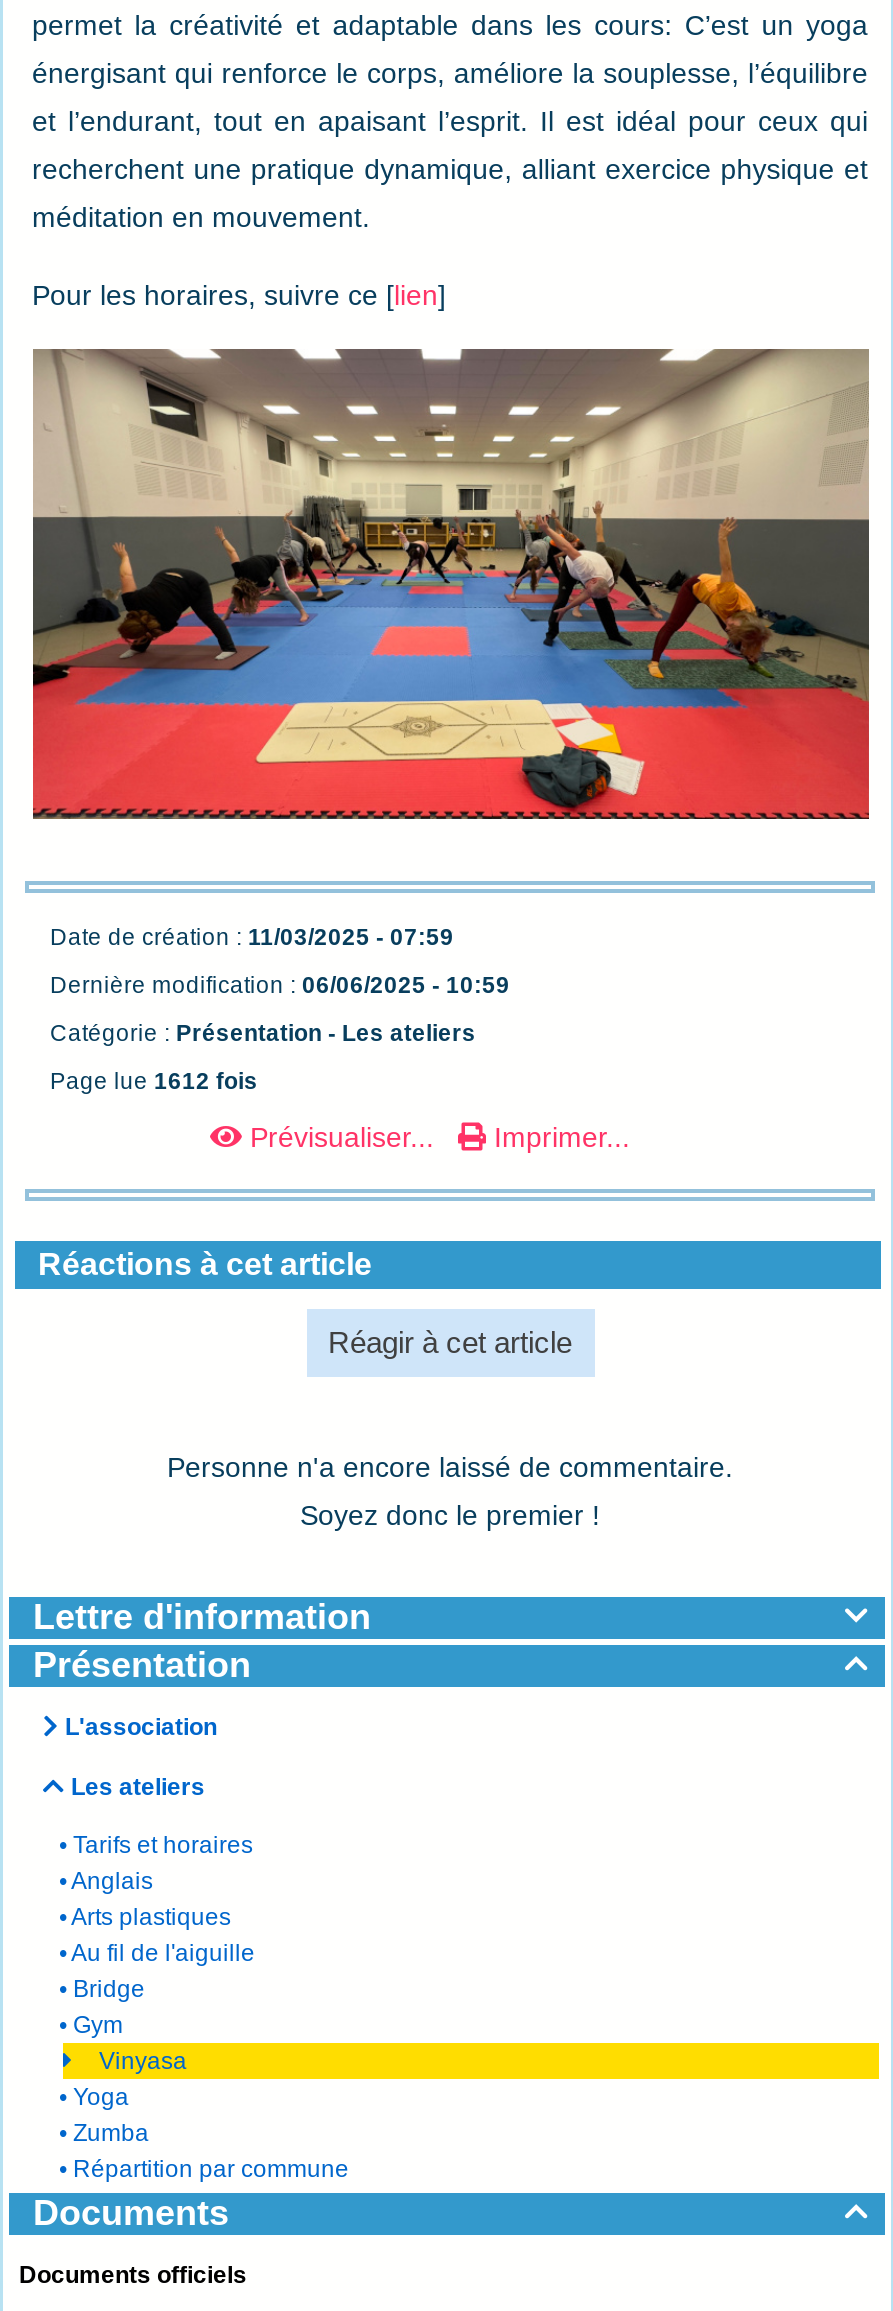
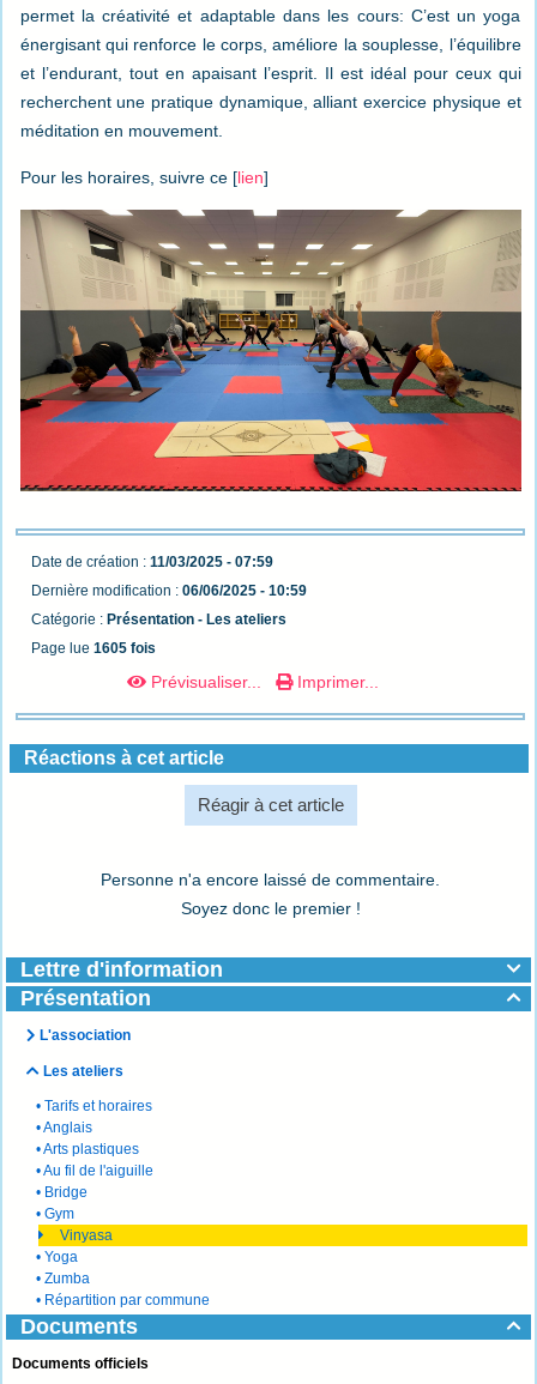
[50,1067,258,1093] Page lue 1612 fois -> [31,640,155,655] Page lue 1605 fois

